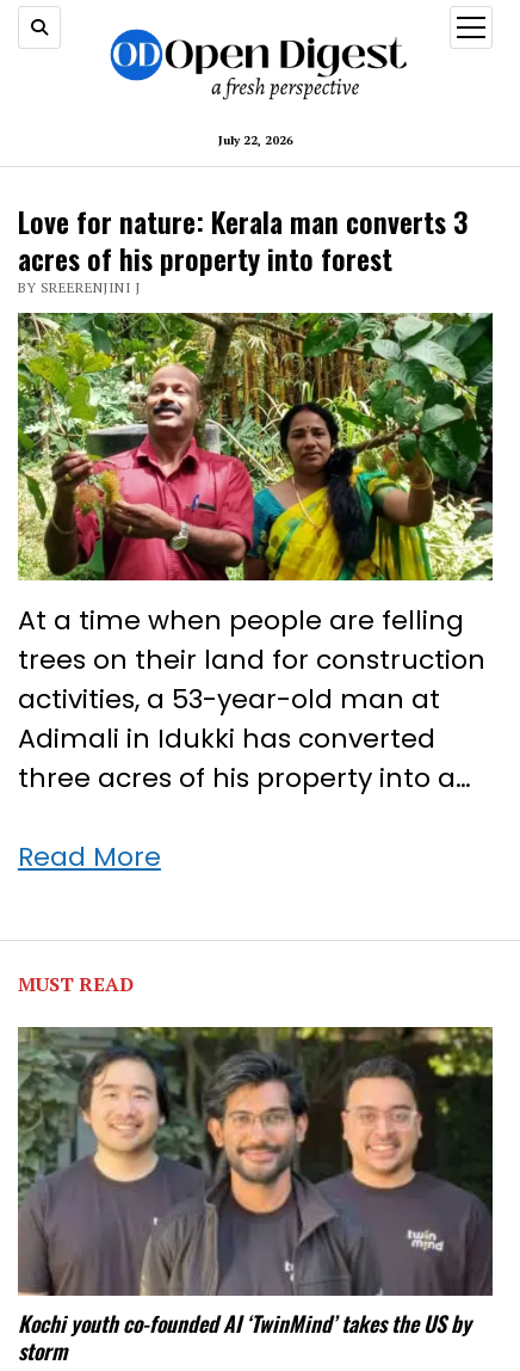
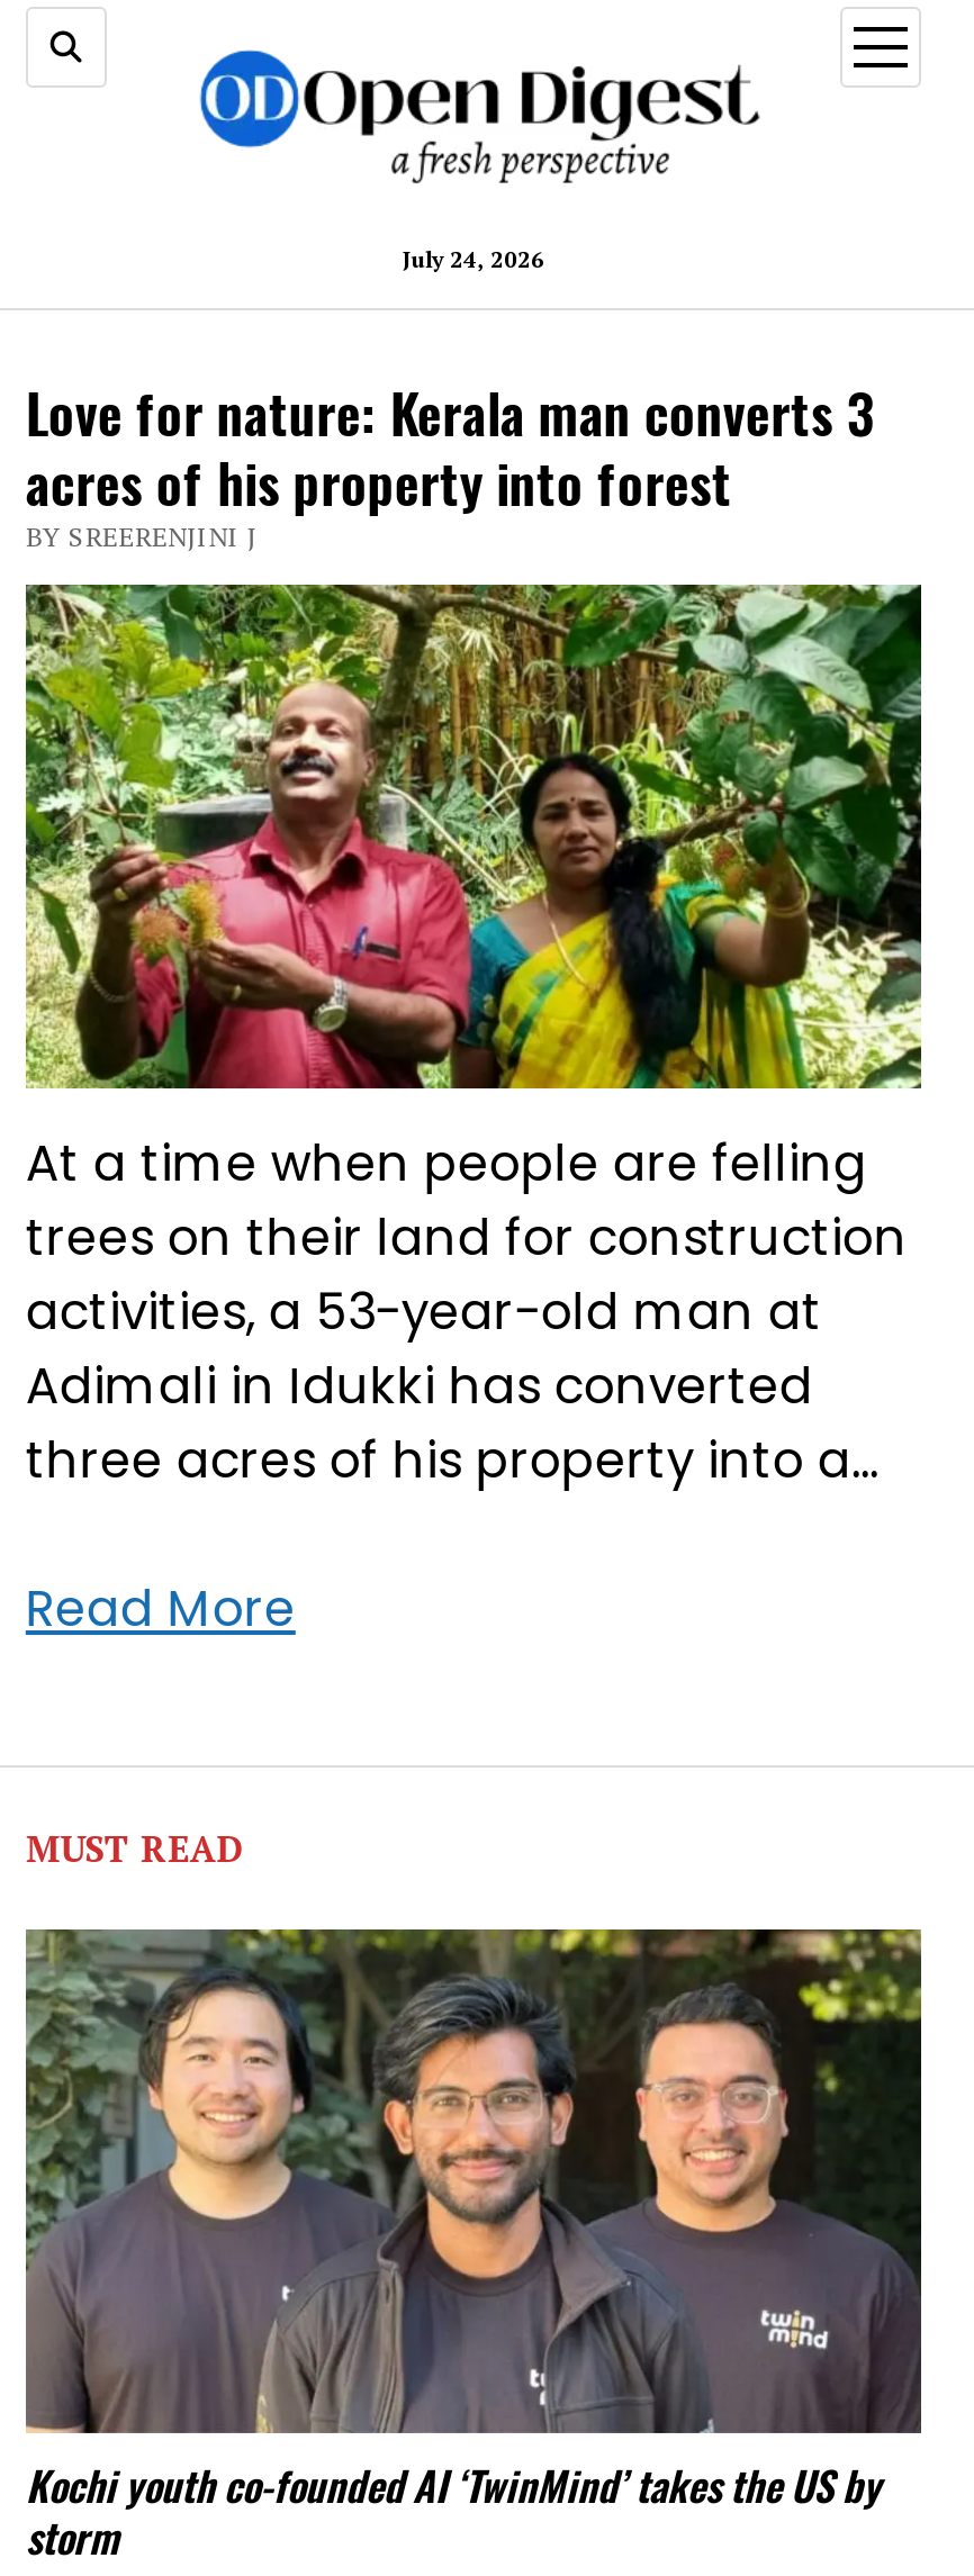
[218,133,293,148] July 22, 2026 -> [403,246,544,275] July 24, 2026

